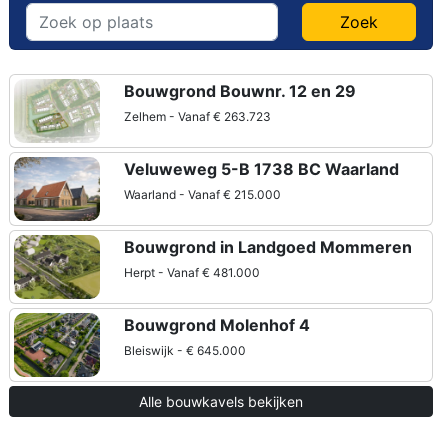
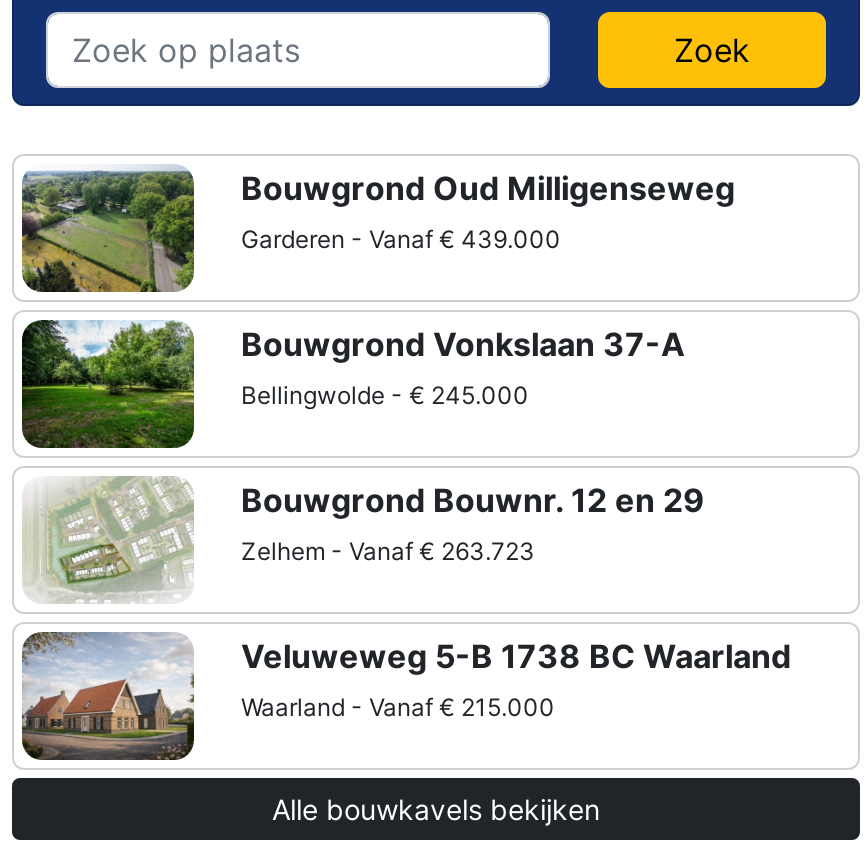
none -> [20,166,735,409] [image] | Bouwgrond Oud Milligenseweg | Garderen - Vanaf € 439.000 | Bouwgrond Vonkslaan 37-A | Bellingwolde - € 245.000
none -> [20,320,196,448] [image]
moved [13,77,398,202] -> [20,472,791,722]: [image] | Bouwgrond Bouwnr. 12 en 29 | Zelhem - Vanaf € 263.723 | Veluweweg 5-B 1738 BC Waarland | Waarland - Vanaf € 215.000
[13,234,411,358] [image] | Bouwgrond in Landgoed Mommeren | Herpt - Vanaf € 481.000 | Bouwgrond Molenhof 4 | Bleiswijk - € 645.000 -> none
[13,312,101,378] [image] -> none

